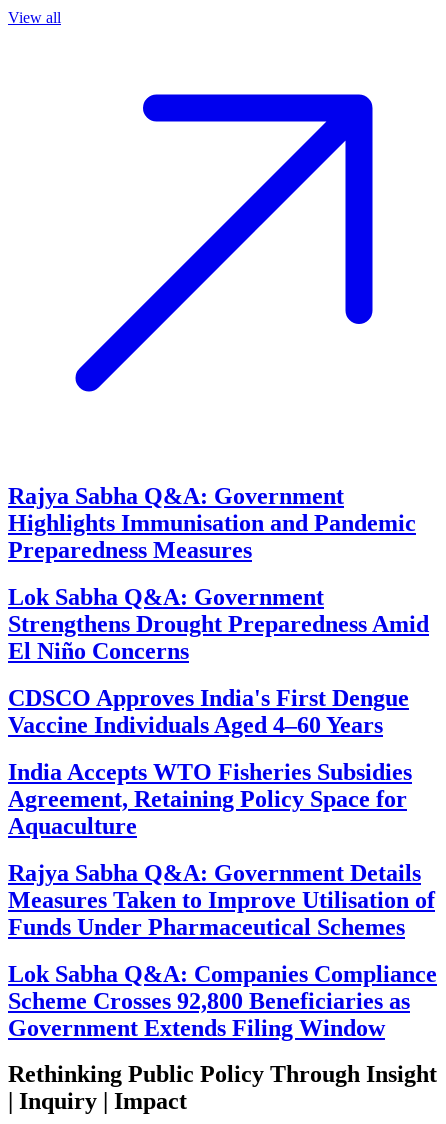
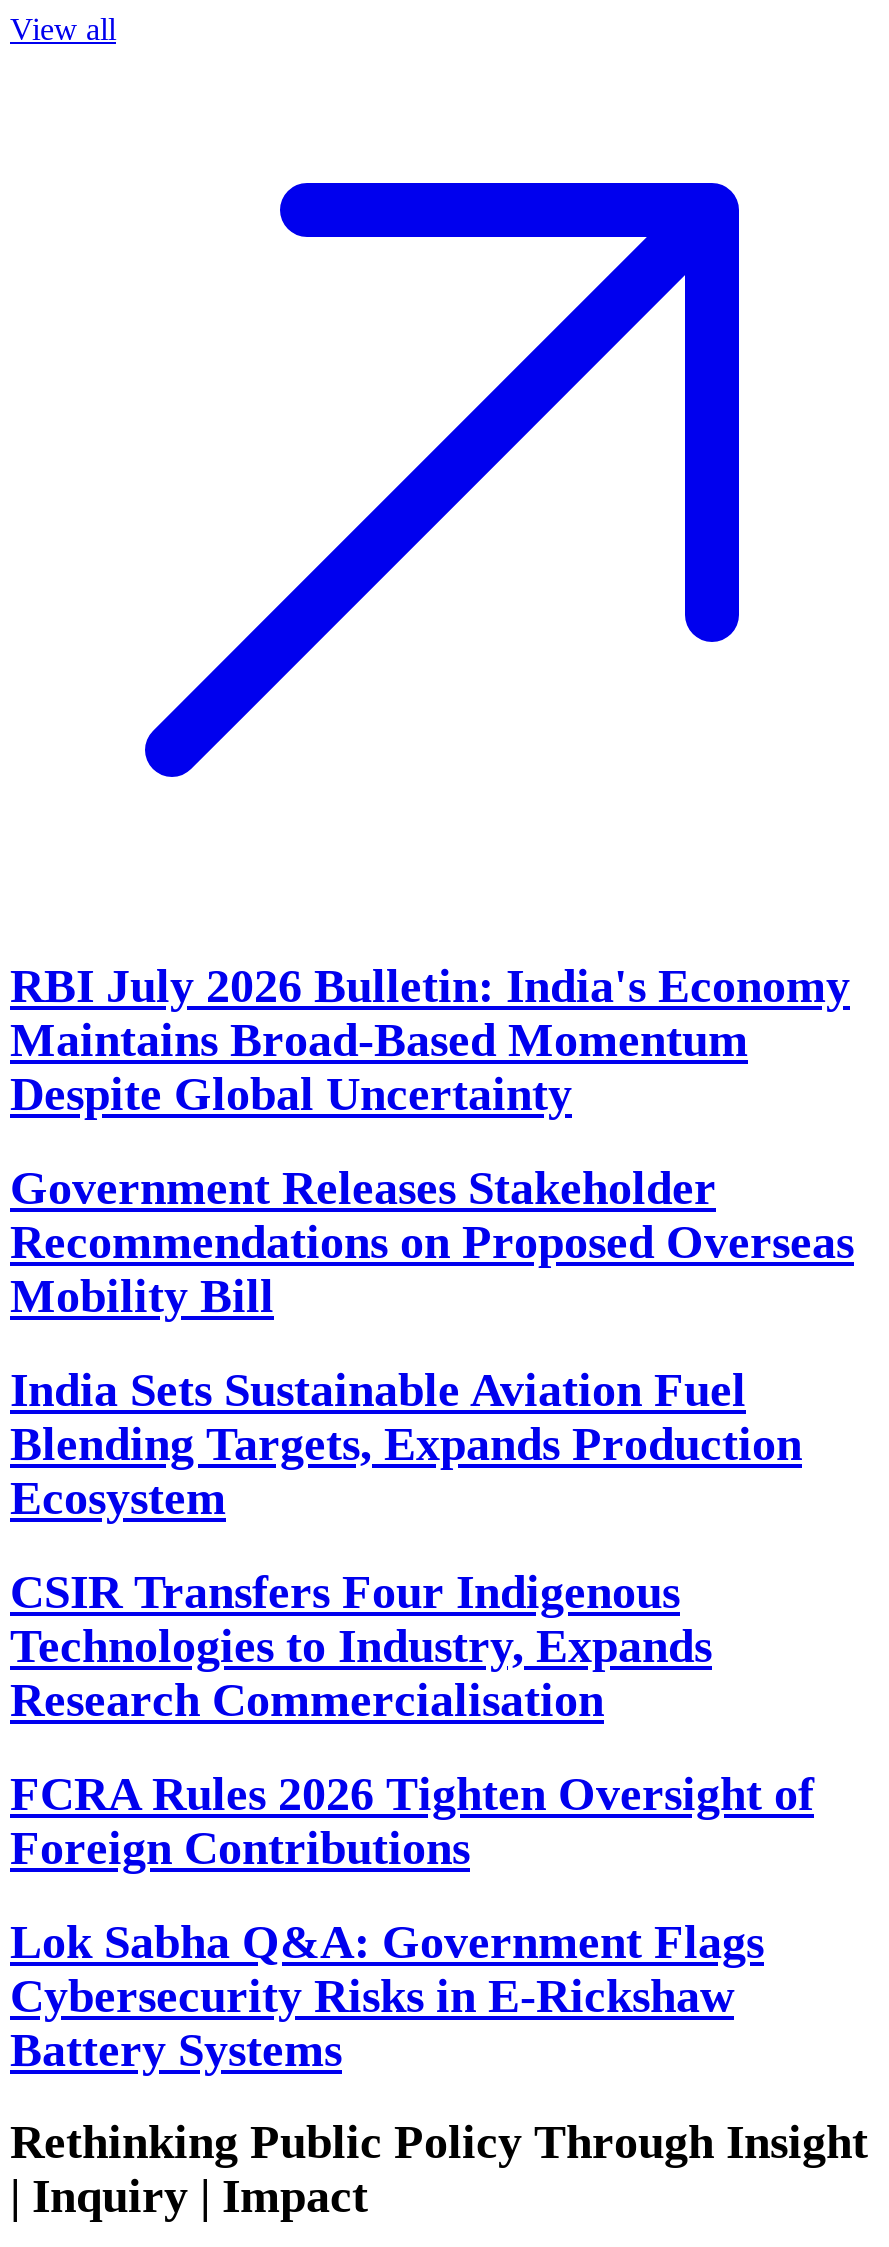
[8,483,416,563] Rajya Sabha Q&A: Government | Highlights Immunisation and Pandemic | Preparedness Measures -> [10,960,850,1120] RBI July 2026 Bulletin: India's Economy | Maintains Broad-Based Momentum | Despite Global Uncertainty
[8,584,429,664] Lok Sabha Q&A: Government | Strengthens Drought Preparedness Amid | El Niño Concerns -> [10,1162,854,1322] Government Releases Stakeholder | Recommendations on Proposed Overseas | Mobility Bill
[8,685,409,738] CDSCO Approves India's First Dengue | Vaccine Individuals Aged 4–60 Years -> [10,1364,802,1524] India Sets Sustainable Aviation Fuel | Blending Targets, Expands Production | Ecosystem
[8,759,412,839] India Accepts WTO Fisheries Subsidies | Agreement, Retaining Policy Space for | Aquaculture -> [10,1565,712,1725] CSIR Transfers Four Indigenous | Technologies to Industry, Expands | Research Commercialisation
[8,860,435,940] Rajya Sabha Q&A: Government Details | Measures Taken to Improve Utilisation of | Funds Under Pharmaceutical Schemes -> [10,1767,814,1873] FCRA Rules 2026 Tighten Oversight of | Foreign Contributions
[8,960,437,1040] Lok Sabha Q&A: Companies Compliance | Scheme Crosses 92,800 Beneficiaries as | Government Extends Filing Window -> [10,1915,764,2075] Lok Sabha Q&A: Government Flags | Cybersecurity Risks in E-Rickshaw | Battery Systems

